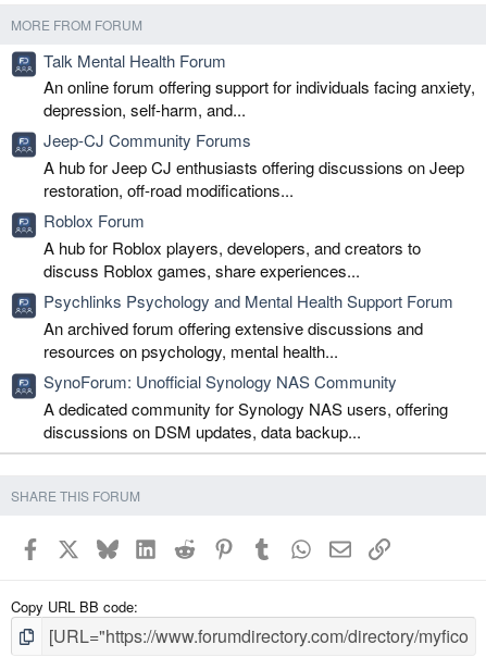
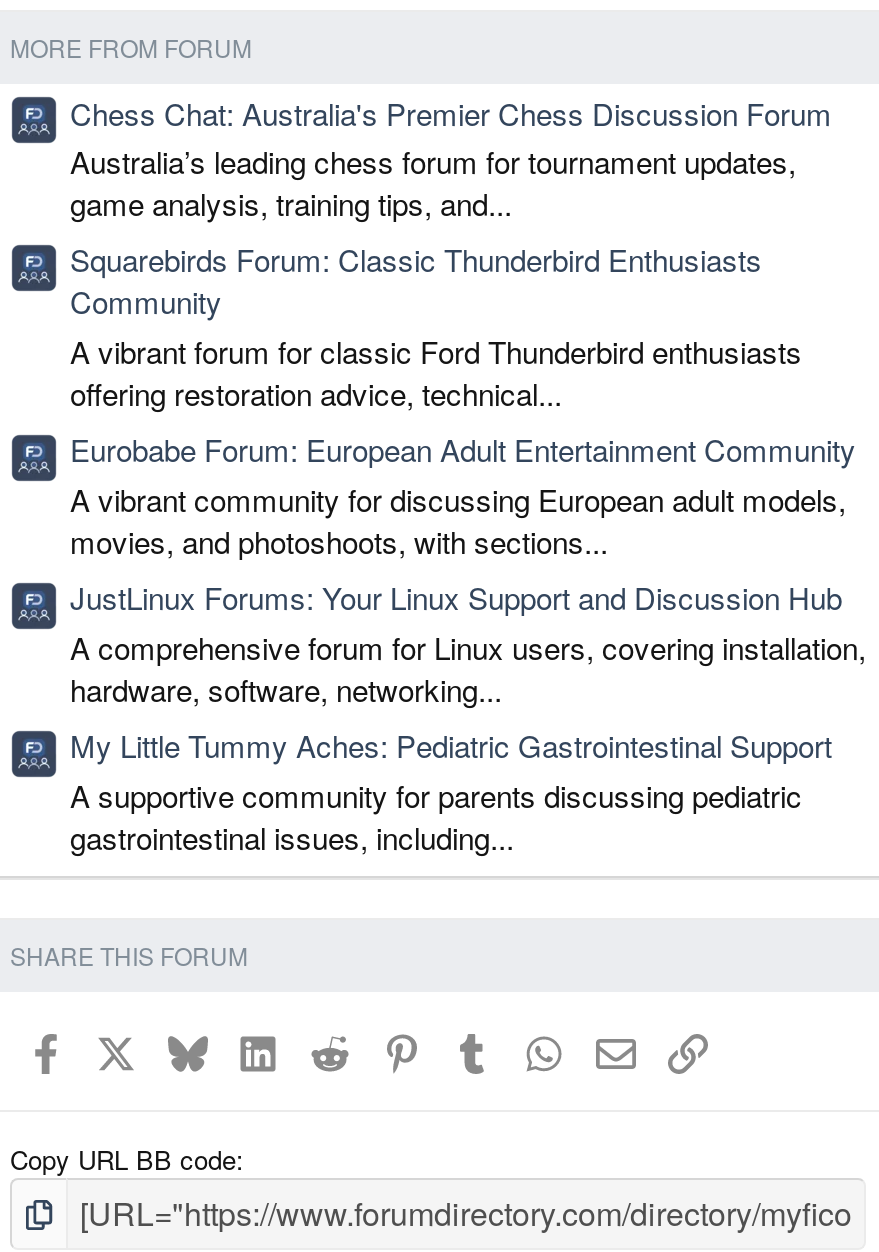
[43,49,475,442] Talk Mental Health Forum | An online forum offering support for individuals facing anxiety, | depression, self-harm, and... | Jeep-CJ Community Forums | A hub for Jeep CJ enthusiasts offering discussions on Jeep | restoration, off-road modifications... | Roblox Forum | A hub for Roblox players, developers, and creators to | discuss Roblox games, share experiences... | Psychlinks Psychology and Mental Health Support Forum | An archived forum offering extensive discussions and | resources on psychology, mental health... | SynoForum: Unofficial Synology NAS Community | A dedicated community for Synology NAS users, offering | discussions on DSM updates, data backup... -> [70,91,866,857] Chess Chat: Australia's Premier Chess Discussion Forum | Australia’s leading chess forum for tournament updates, | game analysis, training tips, and... | Squarebirds Forum: Classic Thunderbird Enthusiasts | Community | A vibrant forum for classic Ford Thunderbird enthusiasts | offering restoration advice, technical... | Eurobabe Forum: European Adult Entertainment Community | A vibrant community for discussing European adult models, | movies, and photoshoots, with sections... | JustLinux Forums: Your Linux Support and Discussion Hub | A comprehensive forum for Linux users, covering installation, | hardware, software, networking... | My Little Tummy Aches: Pediatric Gastrointestinal Support | A supportive community for parents discussing pediatric | gastrointestinal issues, including...

